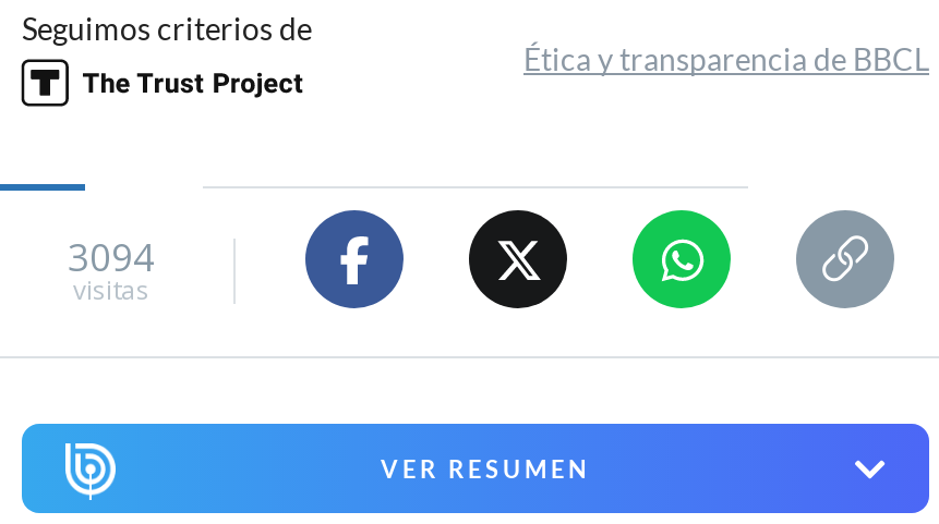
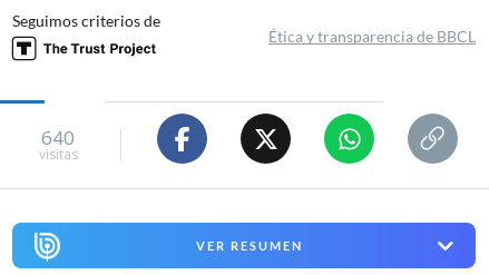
[68,232,155,282] 3094 -> [41,125,75,150] 640

